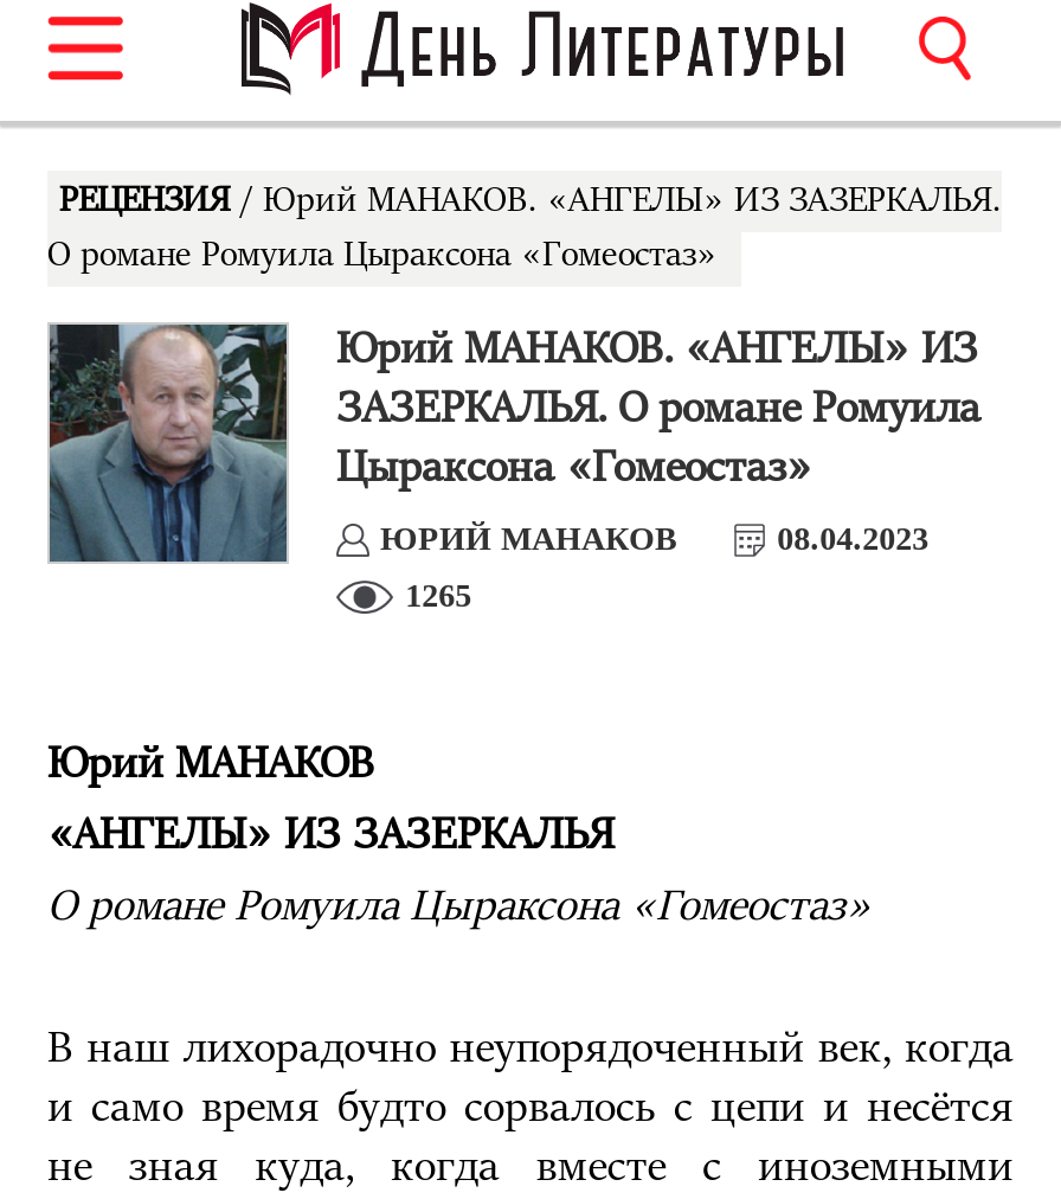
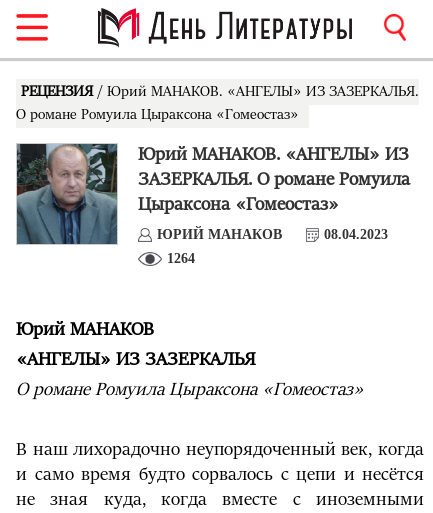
[405,577,472,613] 1265 -> [167,251,195,266] 1264

